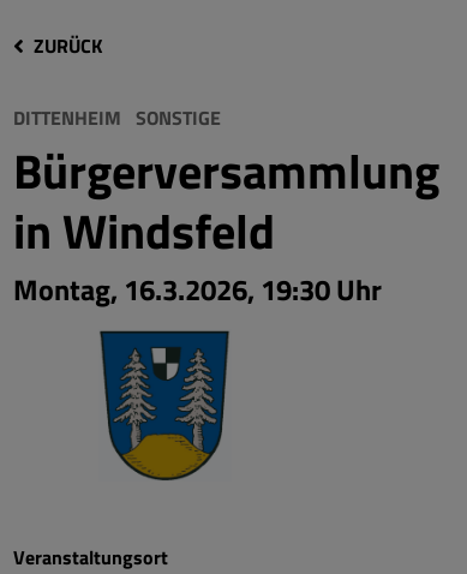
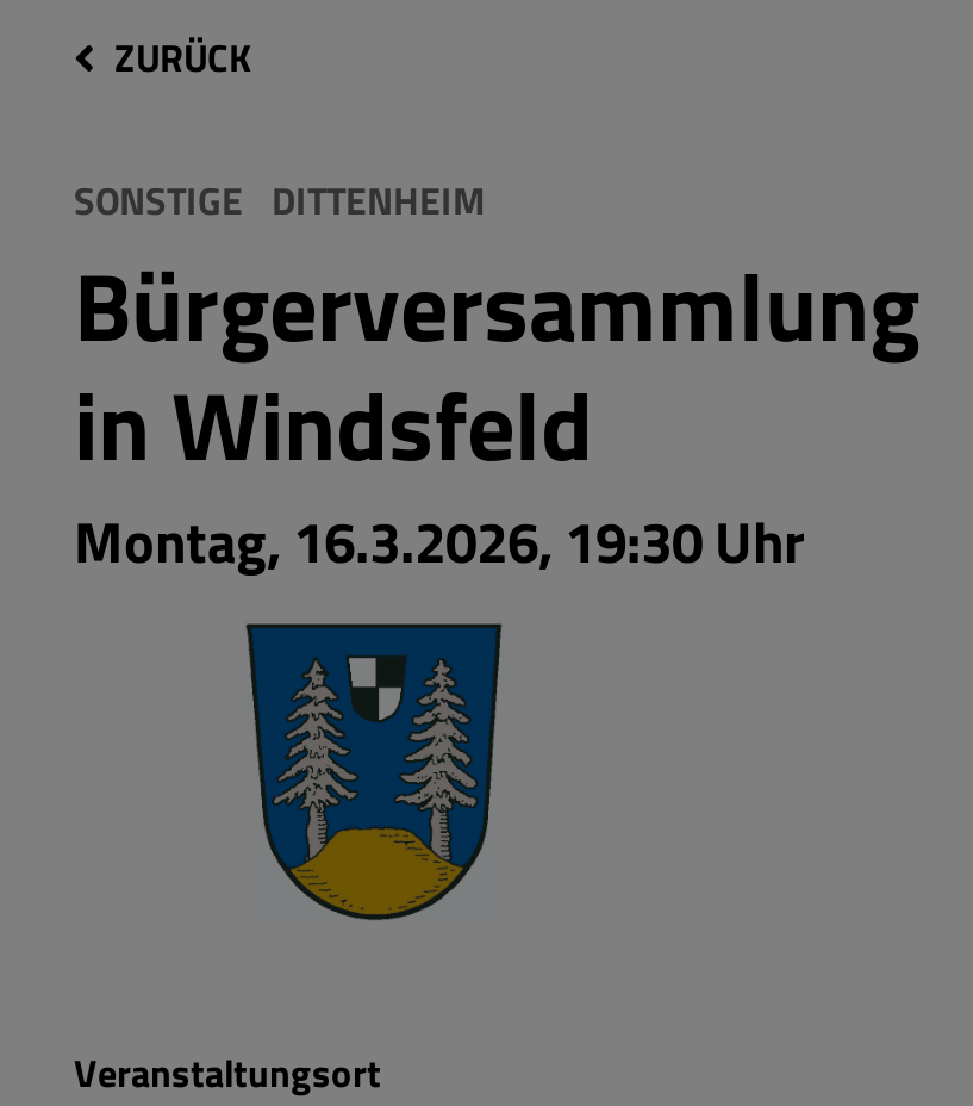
[13,104,221,132] DITTENHEIM SONSTIGE -> [74,172,486,229] SONSTIGE DITTENHEIM

